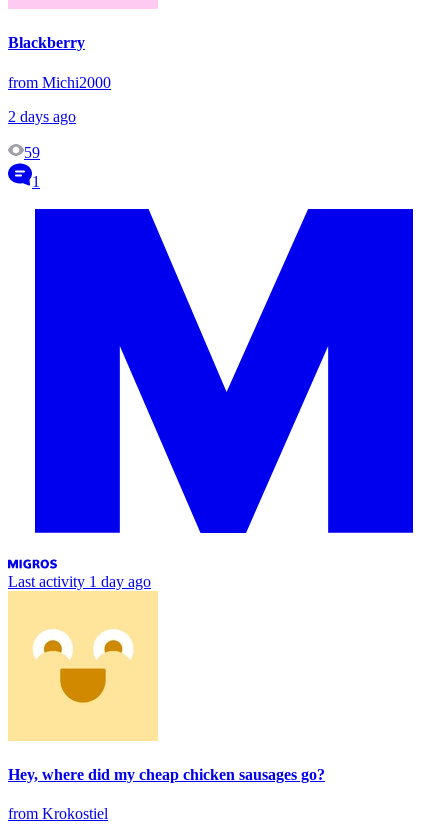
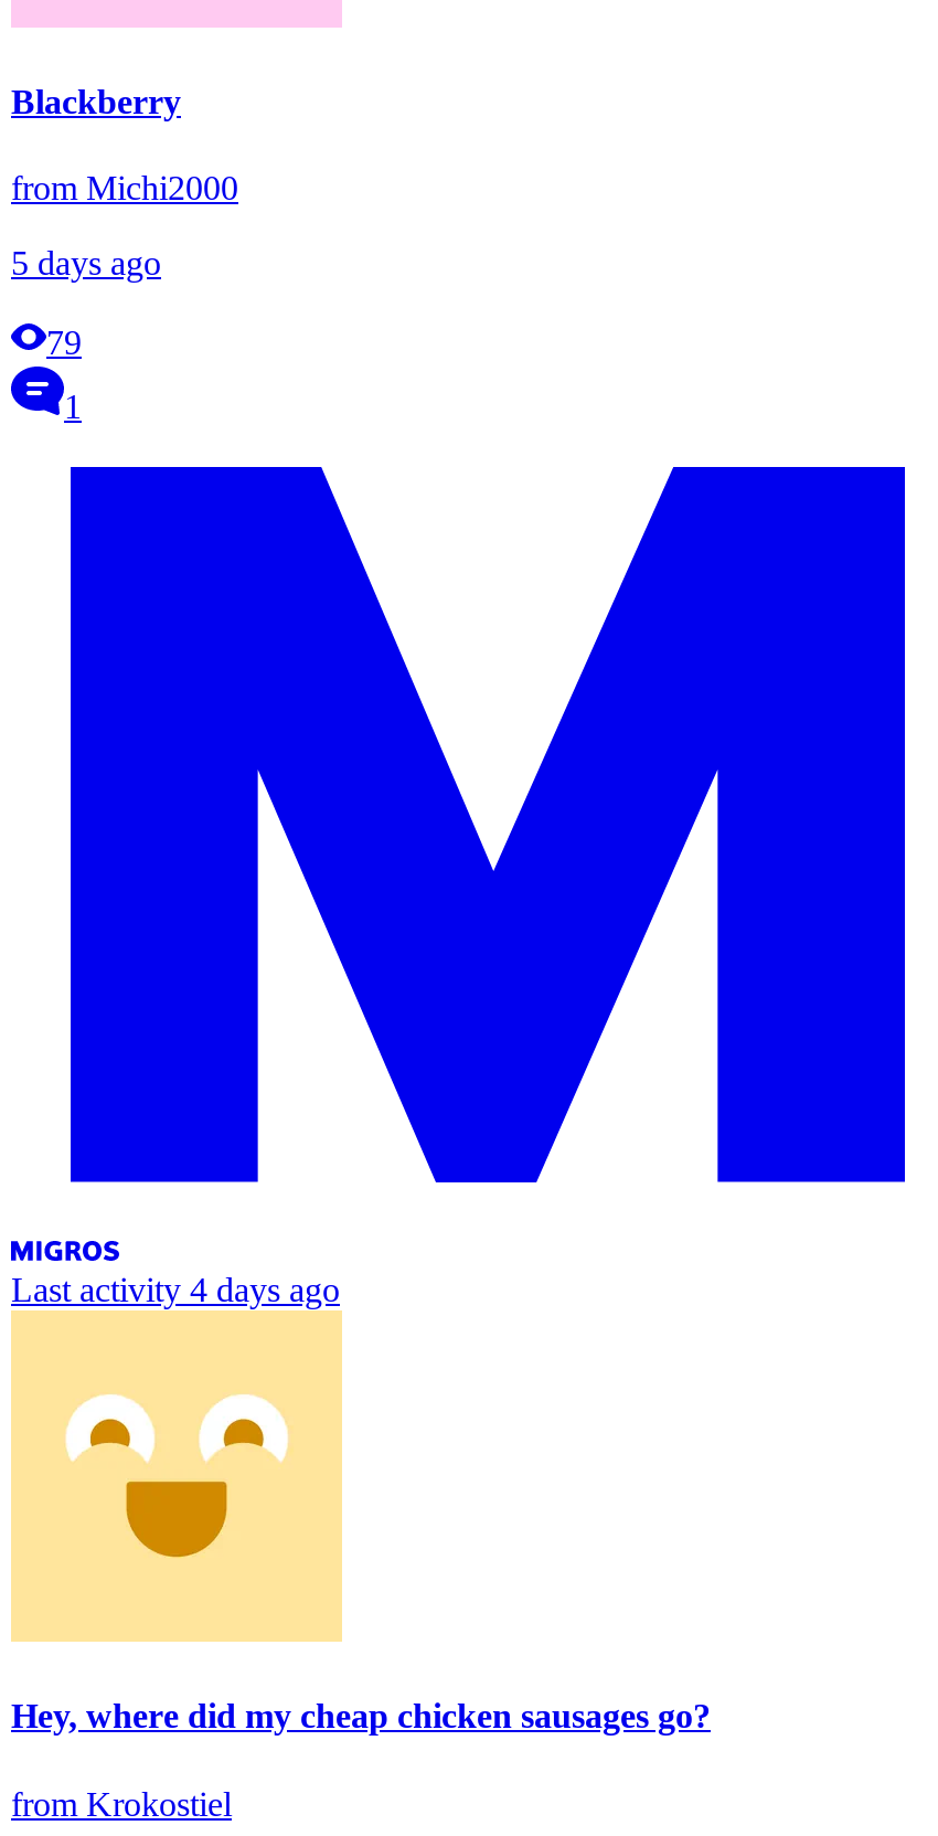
[8,108,76,125] 2 days ago -> [11,244,161,282] 5 days ago
[24,144,40,161] 59 -> [46,324,82,361] 79
[8,573,151,590] Last activity 1 day ago -> [11,1271,340,1309] Last activity 4 days ago

